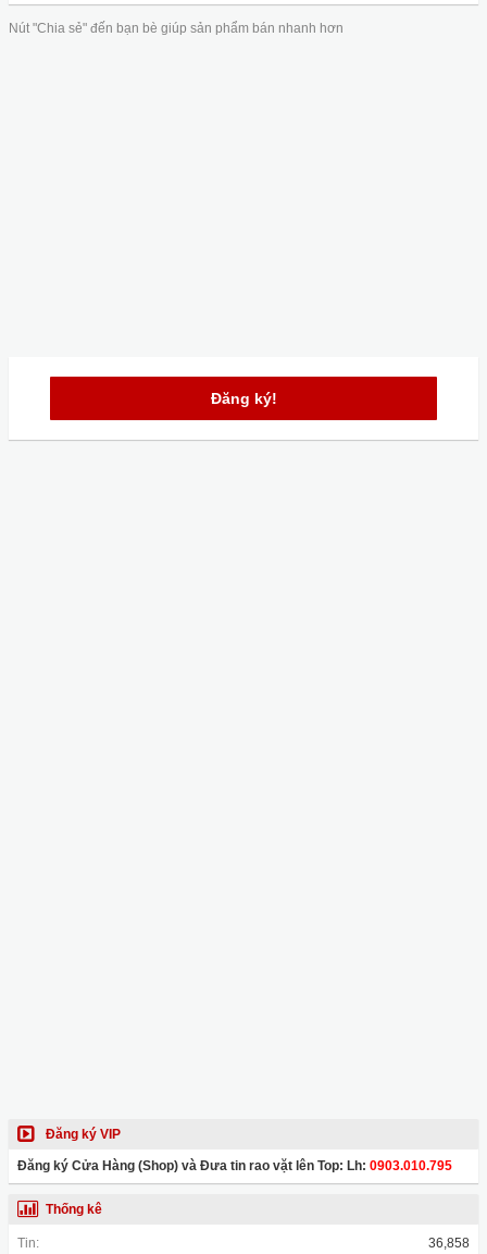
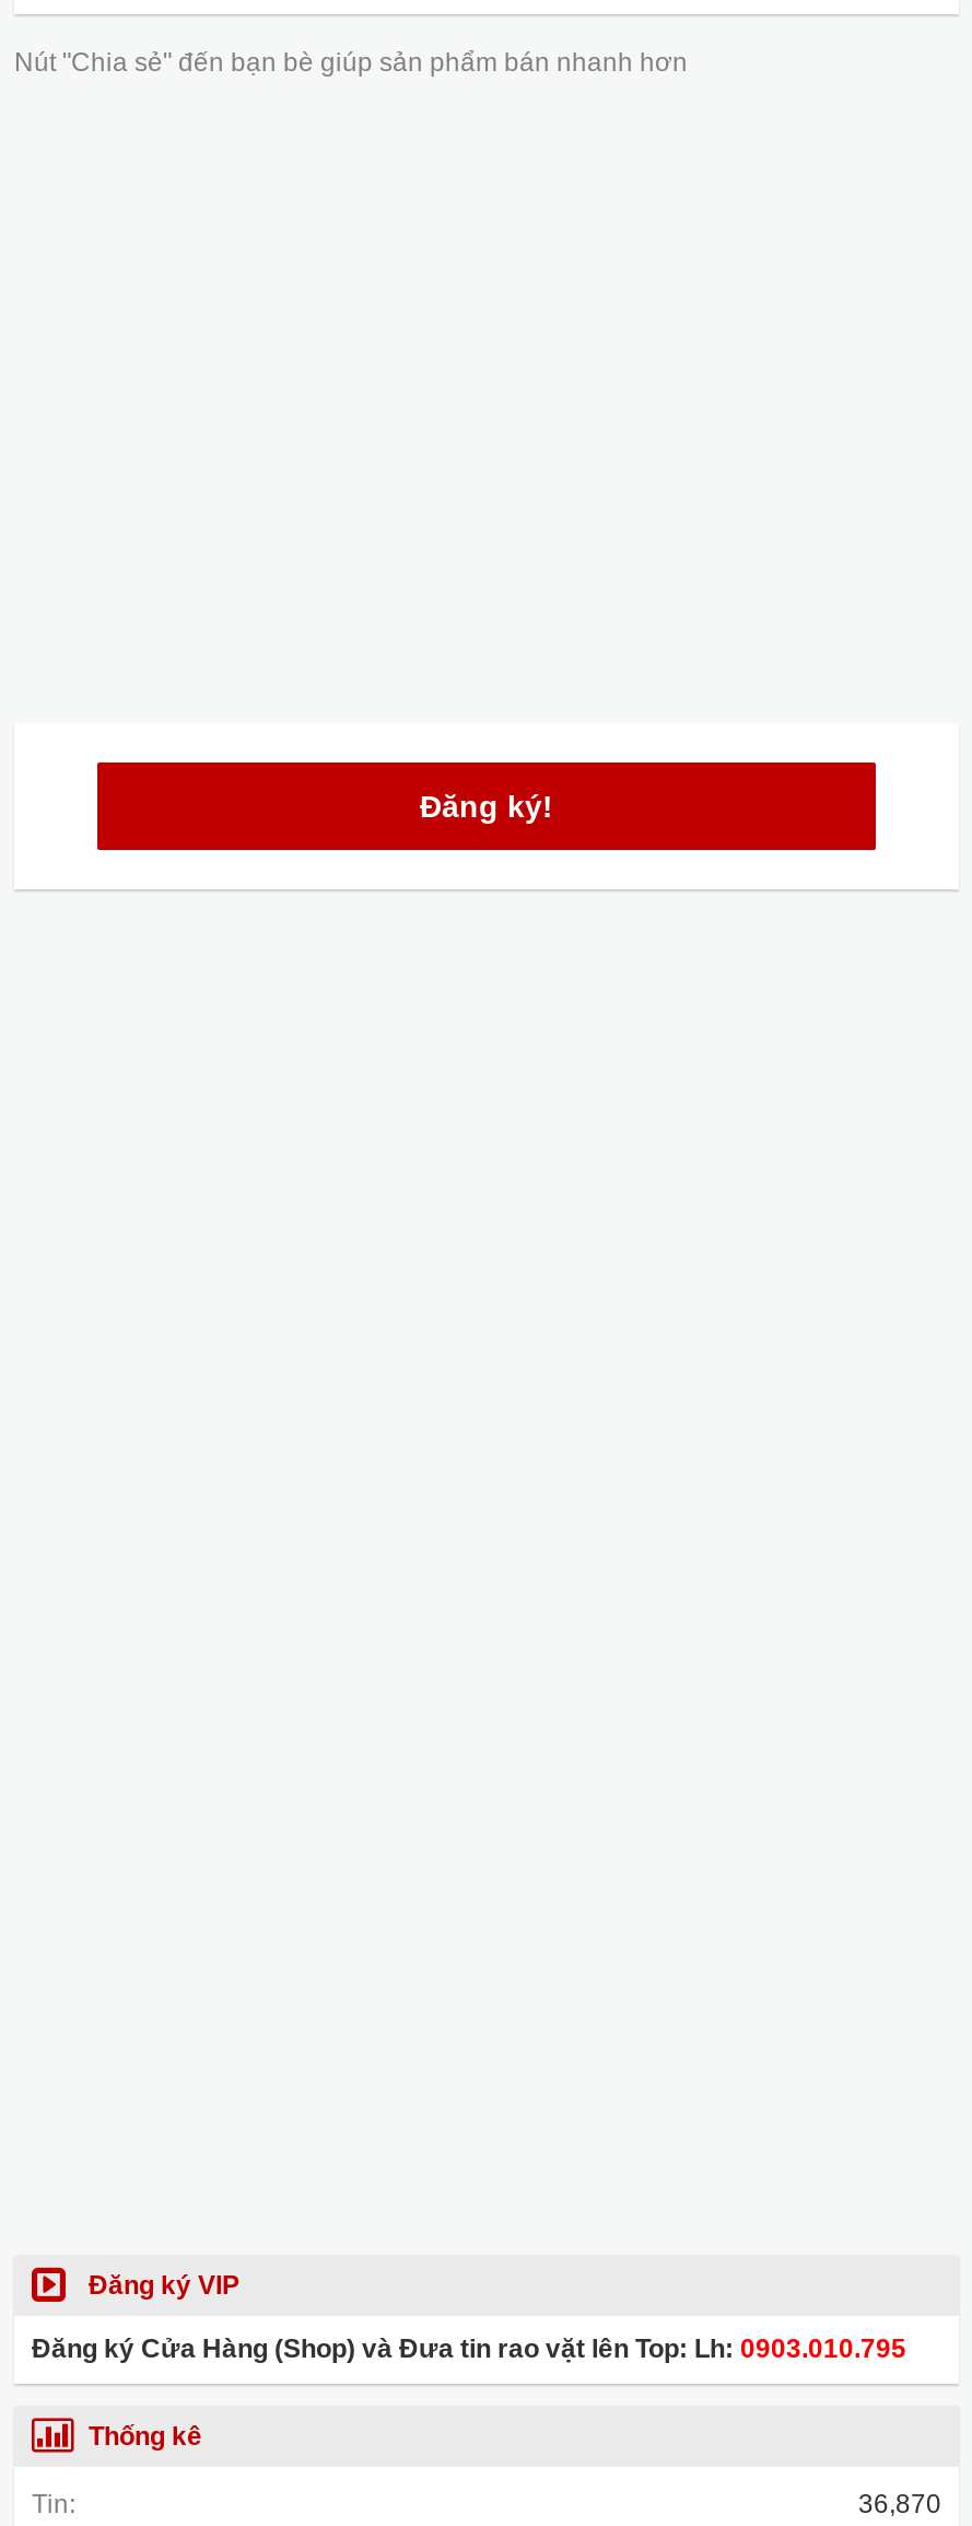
[428,1235,470,1251] 36,858 -> [858,2489,941,2519] 36,870

